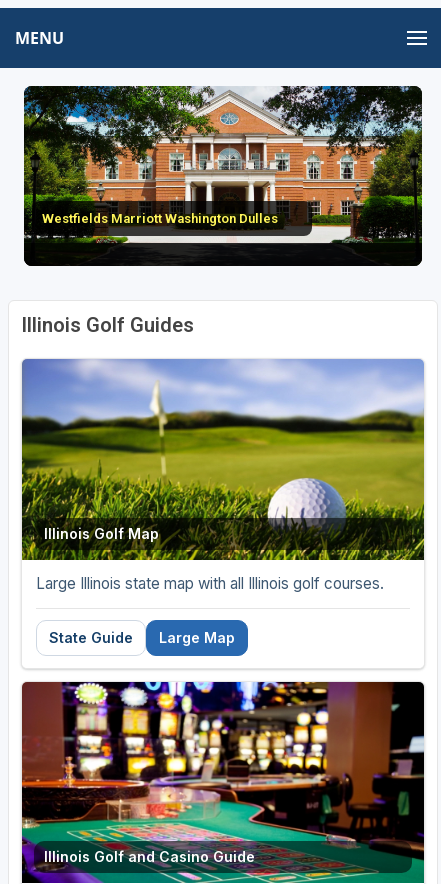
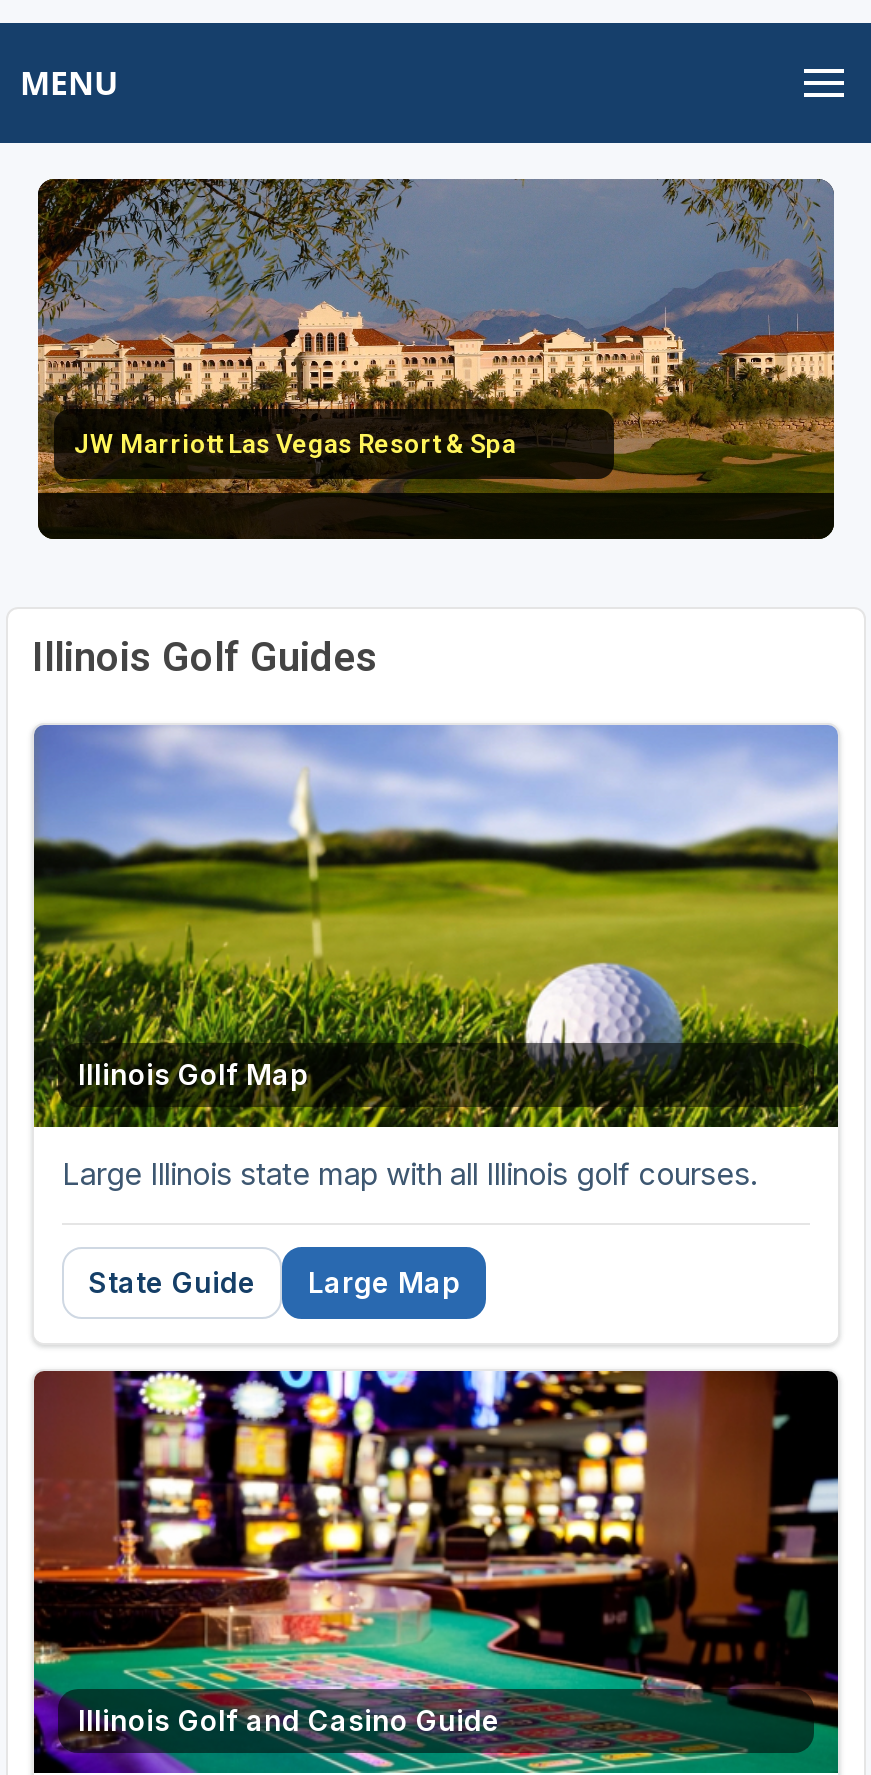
[23,85,423,245] [image] | Westfields Marriott Washington Dulles -> [36,177,836,499] [image] | JW Marriott Las Vegas Resort & Spa

